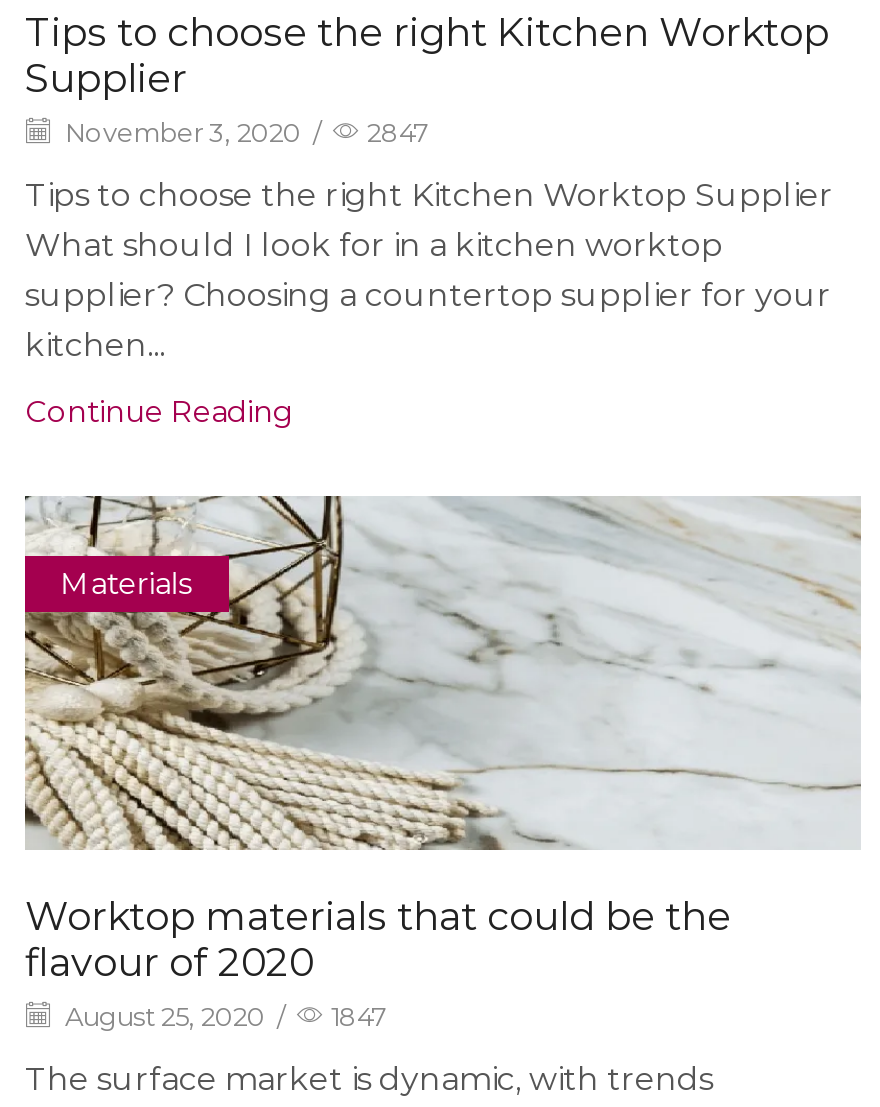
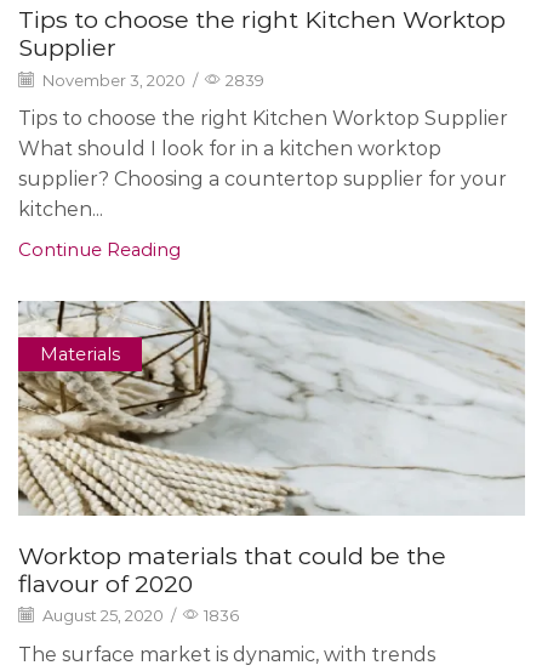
[59,115,427,147] November 3, 2020 / 2847 -> [39,70,264,89] November 3, 2020 / 2839
[59,1000,385,1032] August 25, 2020 / 1847 -> [39,606,239,625] August 25, 2020 / 1836

